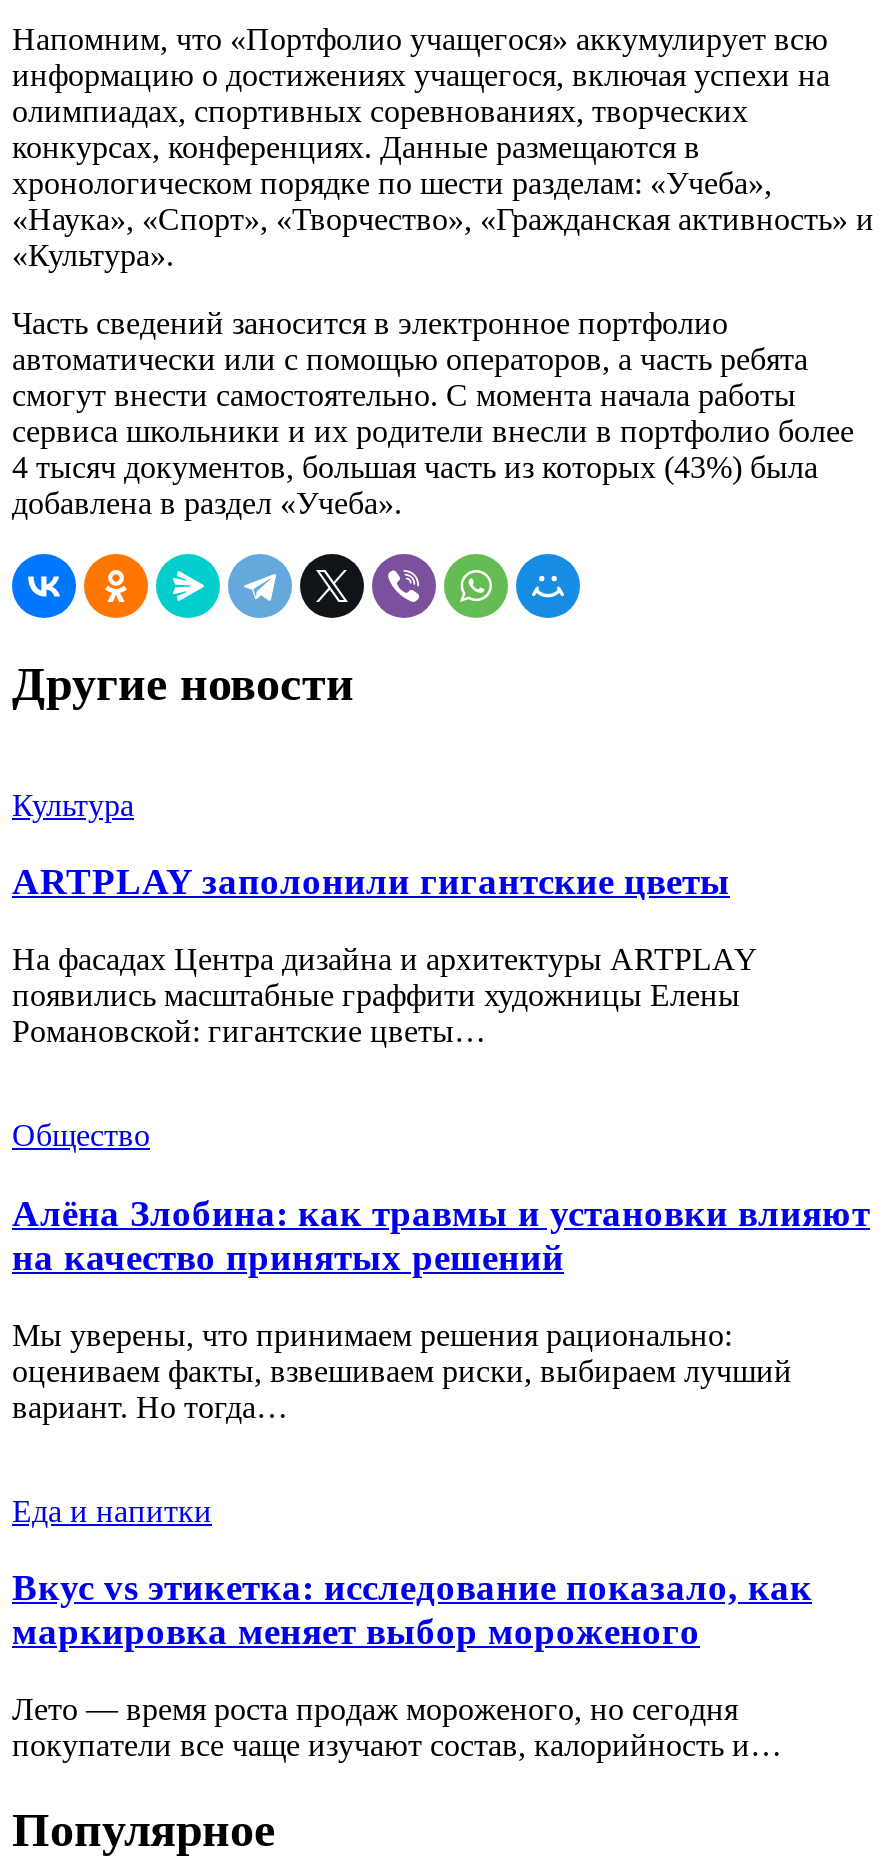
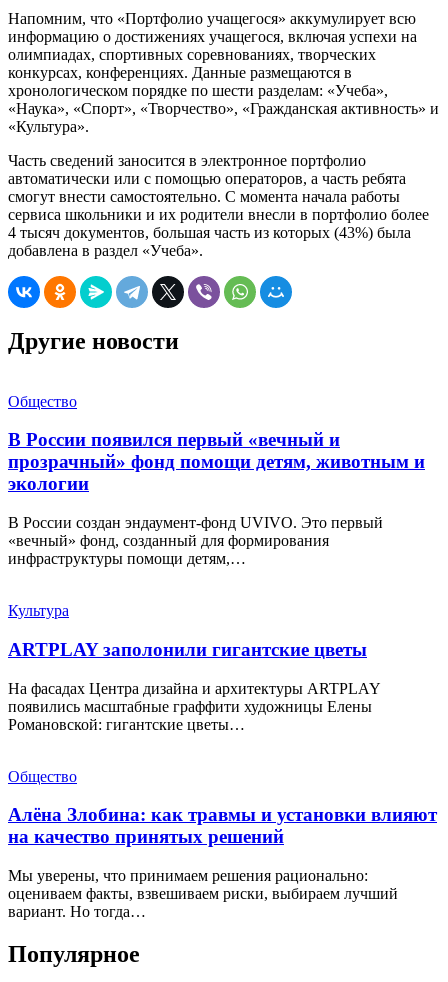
none -> [8,393,425,567] Общество | В России появился первый «вечный и | прозрачный» фонд помощи детям, животным и | экологии | В России создан эндаумент-фонд UVIVO. Это первый | «вечный» фонд, созданный для формирования | инфраструктуры помощи детям,…
moved [12,787,870,1423] -> [8,602,437,920]: Культура | ARTPLAY заполонили гигантские цветы | На фасадах Центра дизайна и архитектуры ARTPLAY | ... | оцениваем факты, взвешиваем риски, выбираем лучший | вариант. Но тогда…
[12,1493,812,1762] Еда и напитки | Вкус vs этикетка: исследование показало, как | маркировка меняет выбор мороженого | Лето — время роста продаж мороженого, но сегодня | покупатели все чаще изучают состав, калорийность и… -> none

